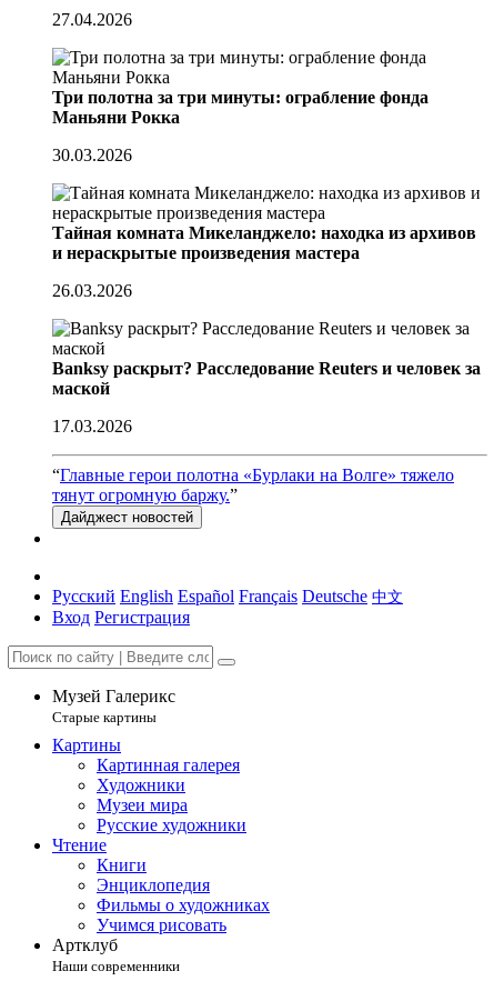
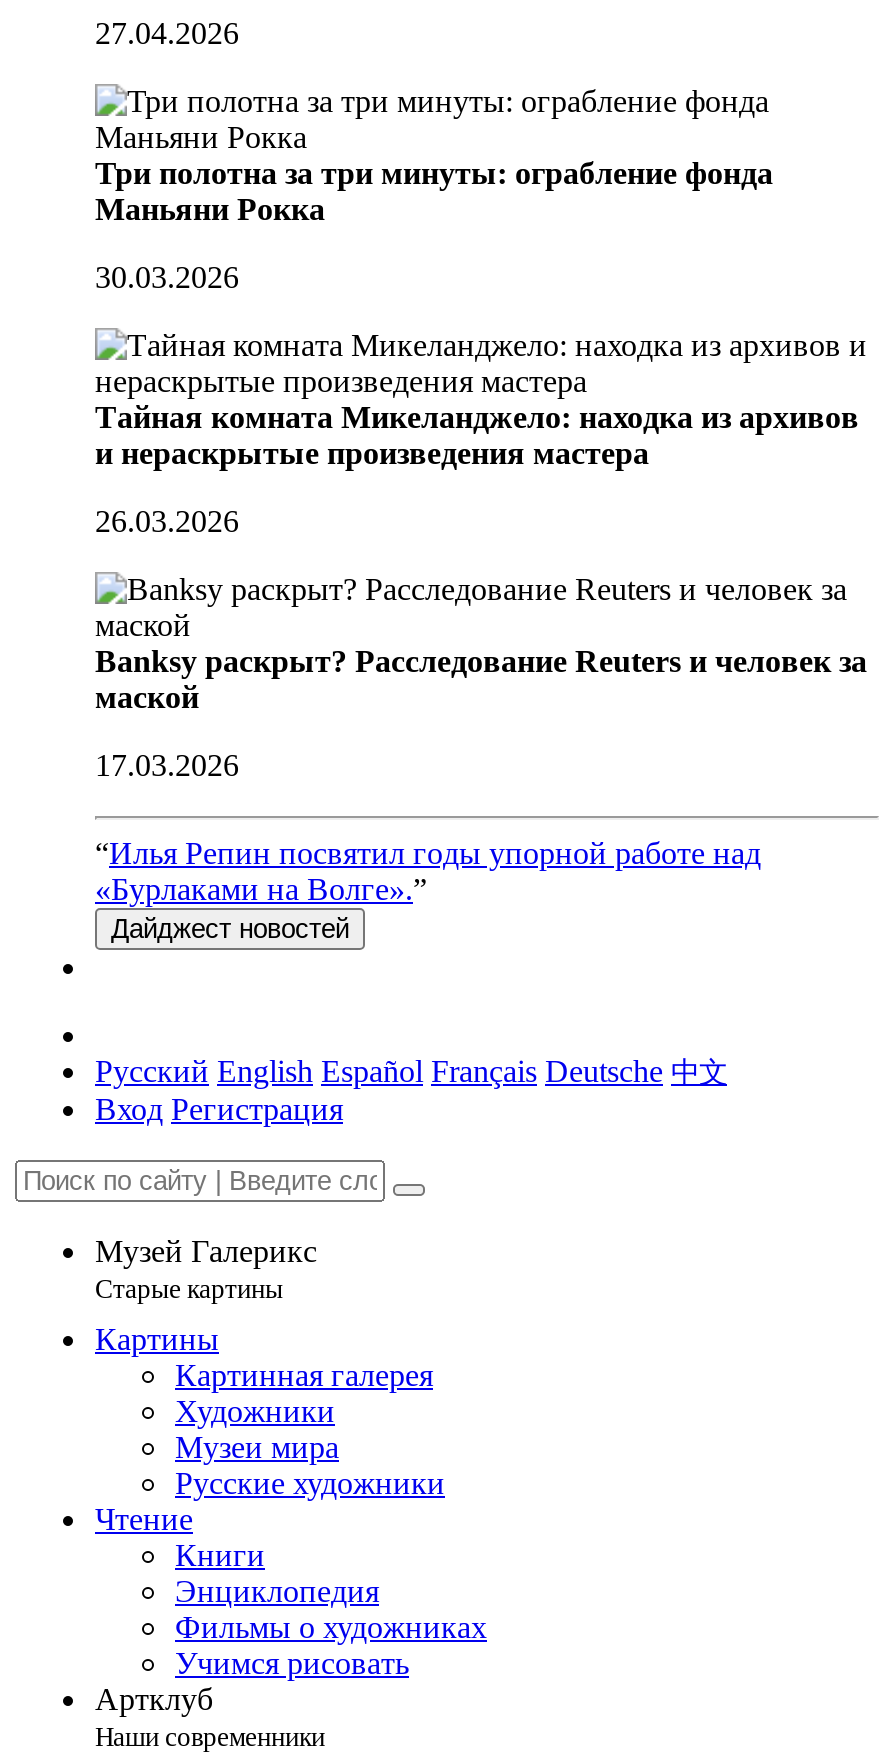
[52,466,454,504] “Главные герои полотна «Бурлаки на Волге» тяжело | тянут огромную баржу.” -> [95,836,761,906] “Илья Репин посвятил годы упорной работе над | «Бурлаками на Волге».”

